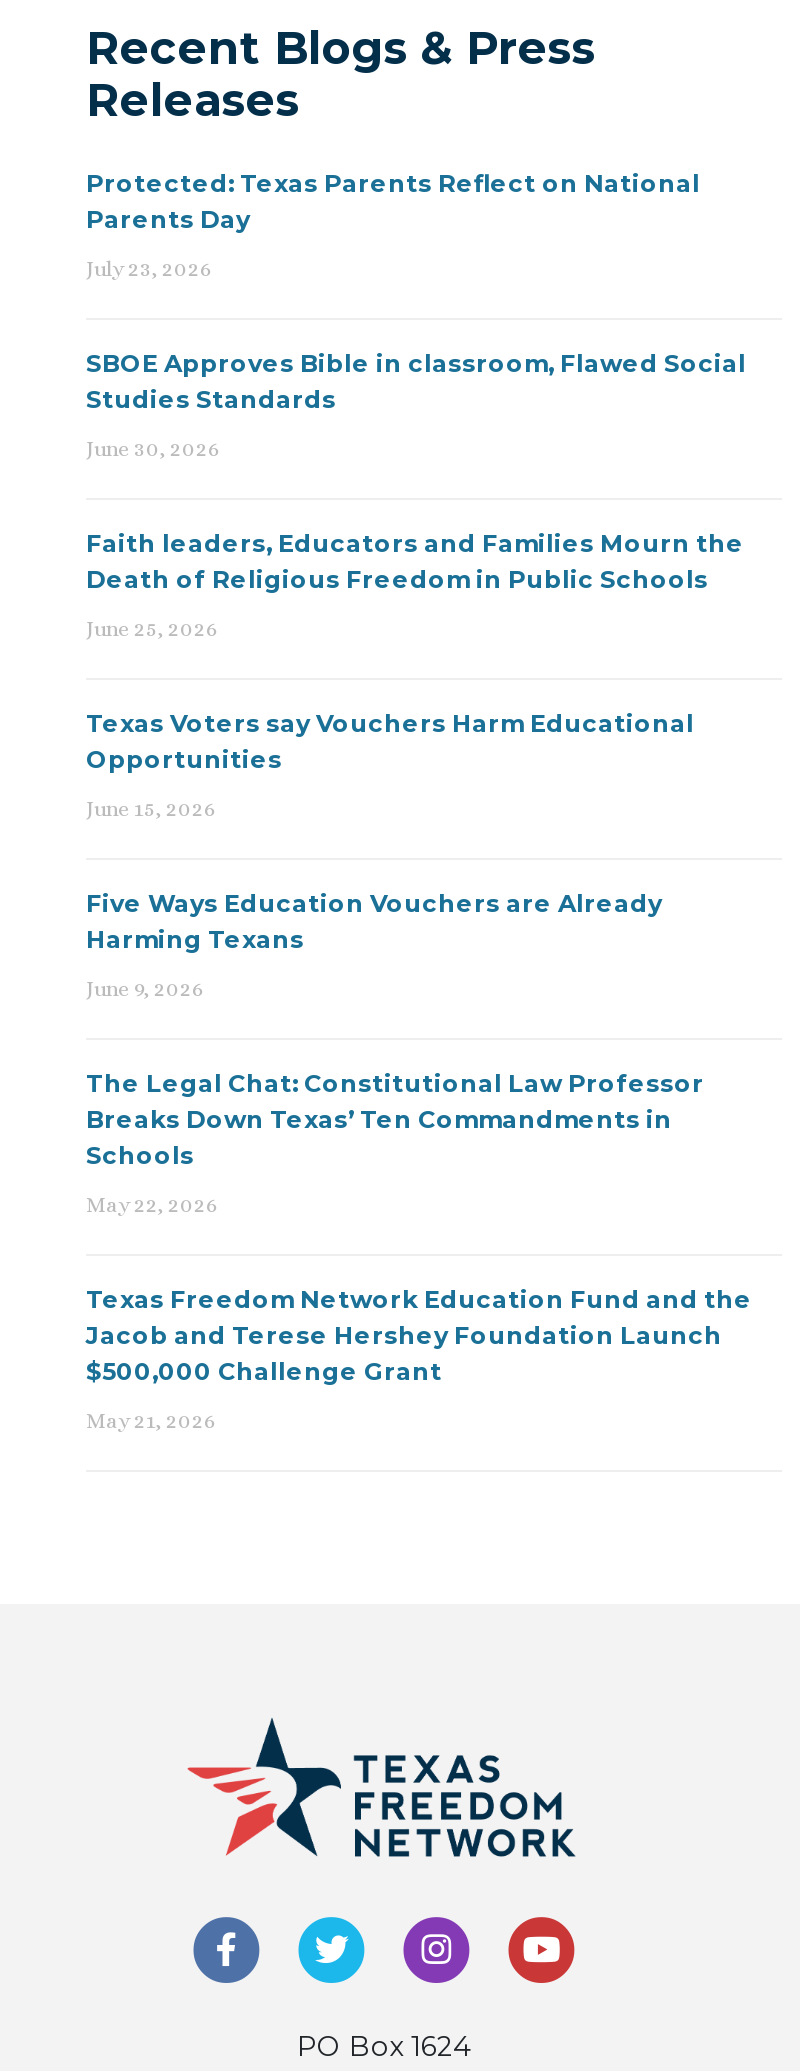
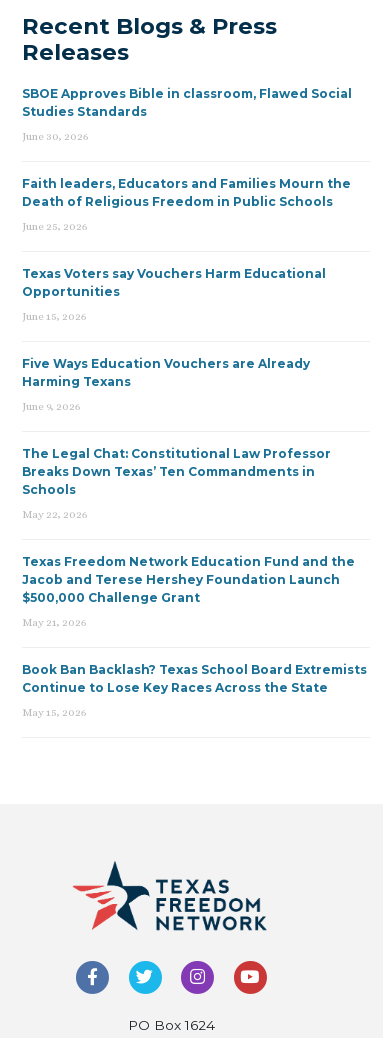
[86,168,700,282] Protected: Texas Parents Reflect on National | Parents Day | July 23, 2026 -> none
moved [86,348,752,1434] -> [22,86,355,629]: SBOE Approves Bible in classroom, Flawed Social | Studies Standards | June 30, 2026 | ... | $500,000 Challenge Grant | May 21, 2026
none -> [22,662,367,719] Book Ban Backlash? Texas School Board Extremists | Continue to Lose Key Races Across the State | May 15, 2026

